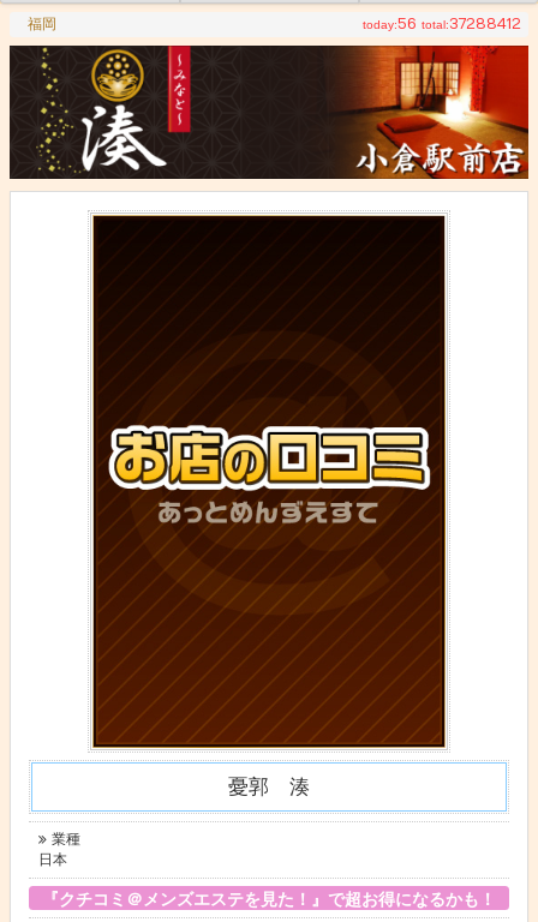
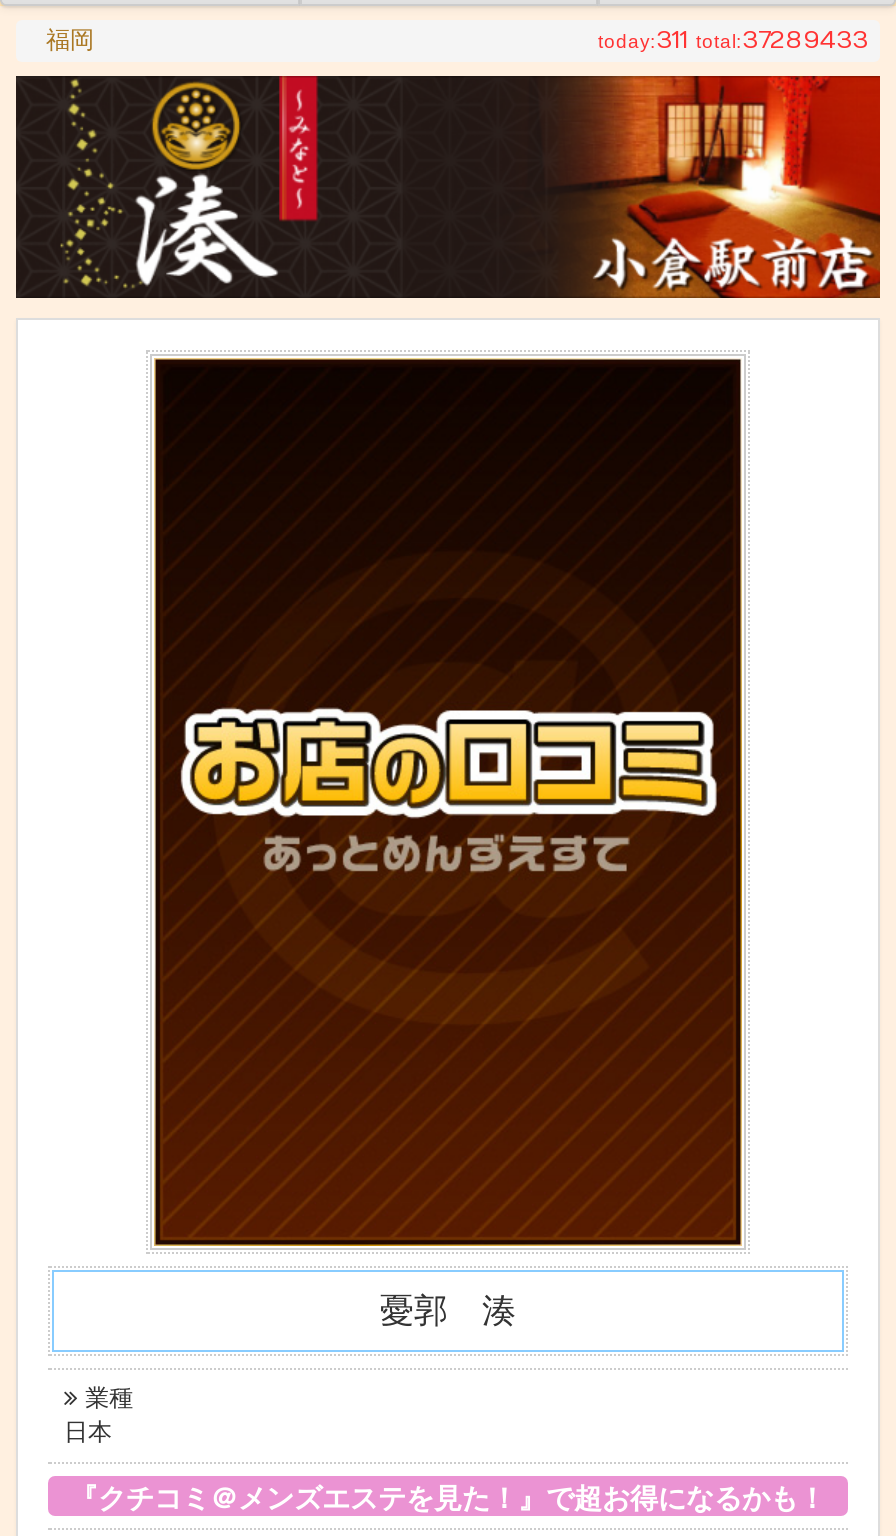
[397,15,417,32] 56 -> [656,26,688,54] 311
[449,15,521,32] 37288412 -> [742,26,868,54] 37289433

